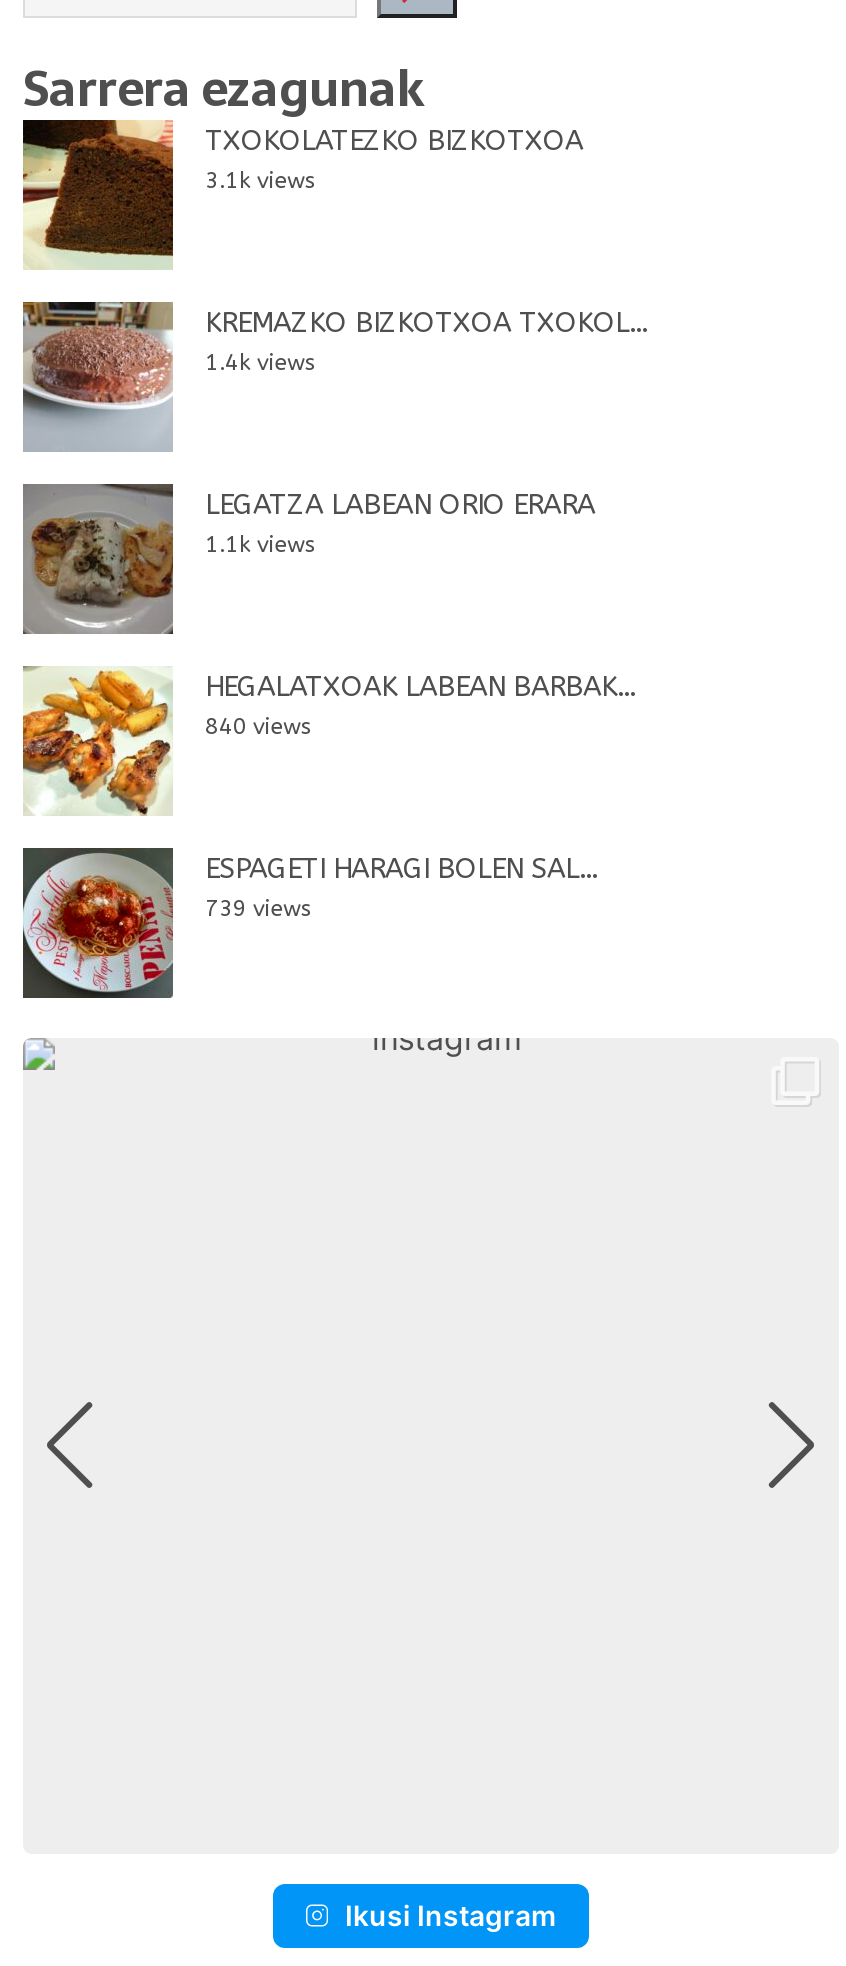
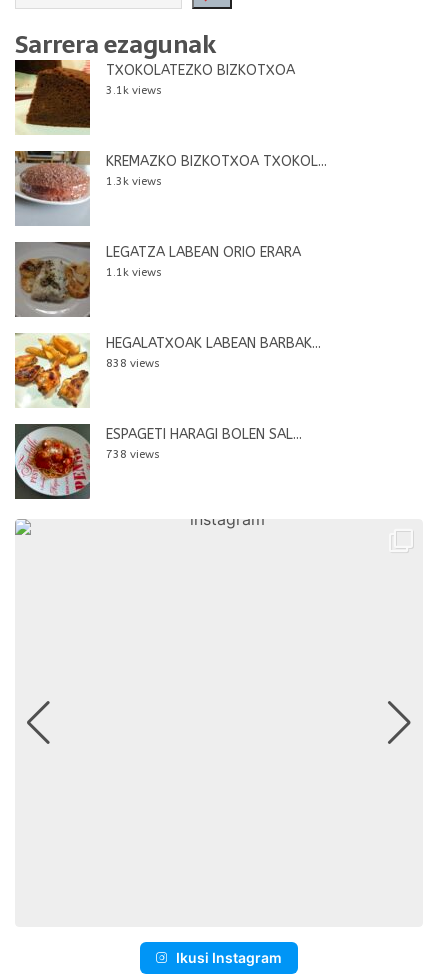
[205,349,317,375] 1.4k views -> [106,175,162,188] 1.3k views
[205,713,313,739] 840 views -> [106,357,160,370] 838 views
[205,895,313,921] 739 views -> [106,448,160,461] 738 views

